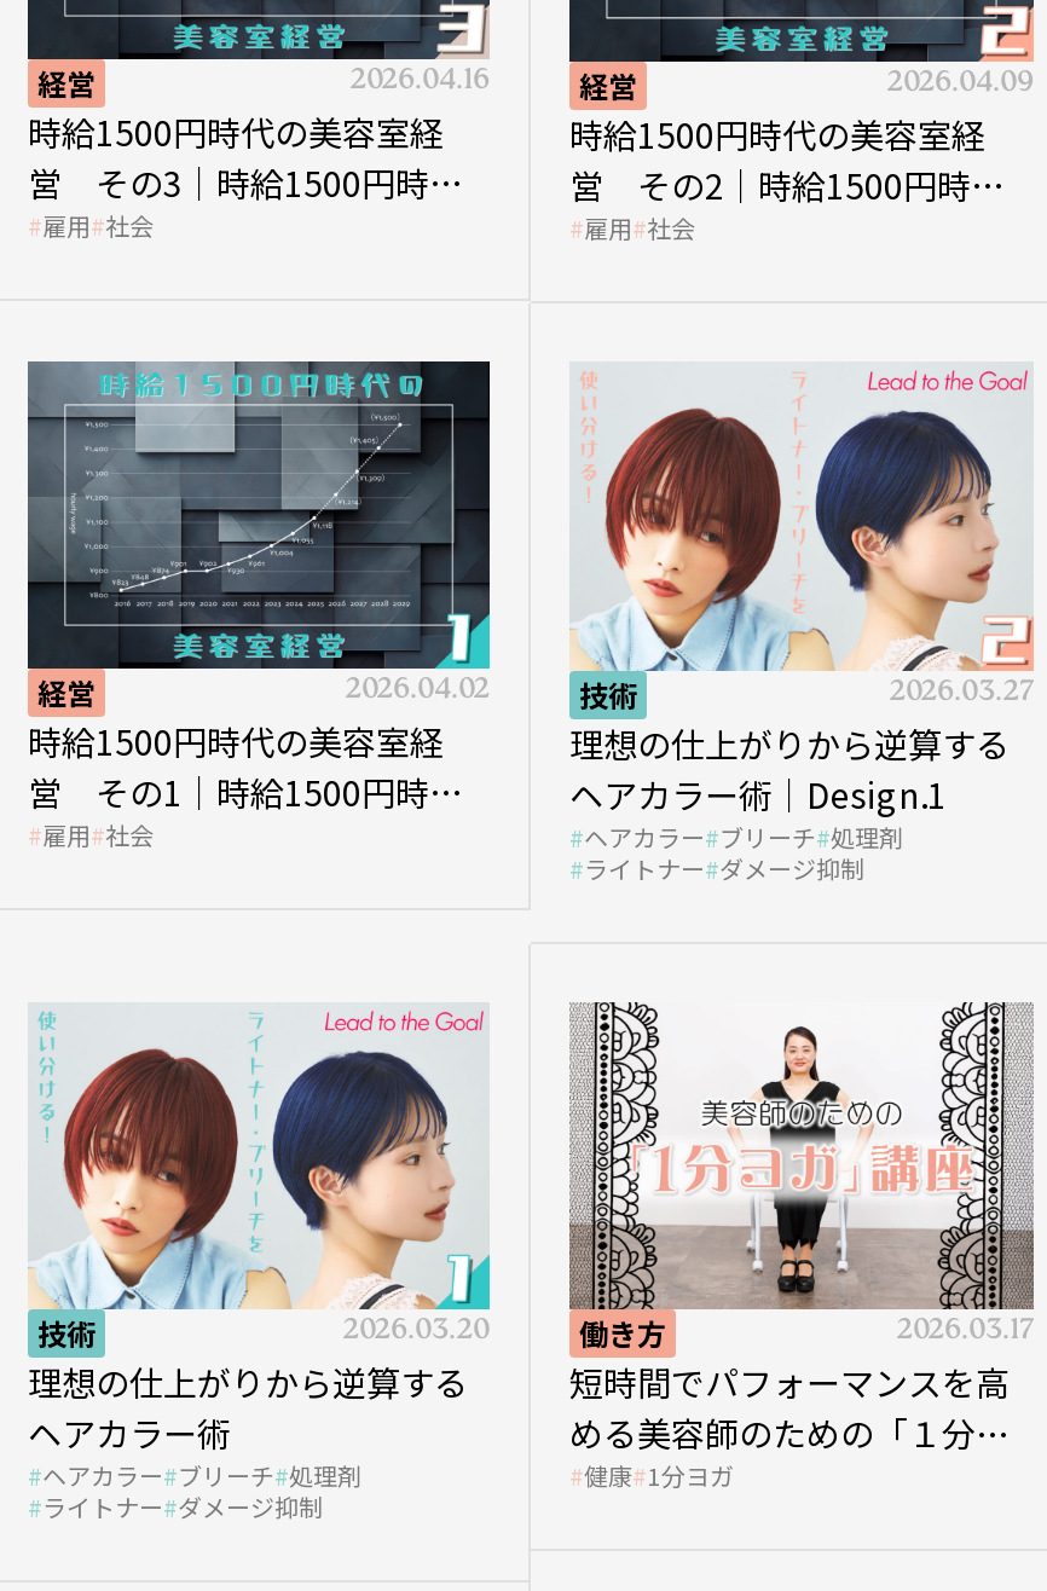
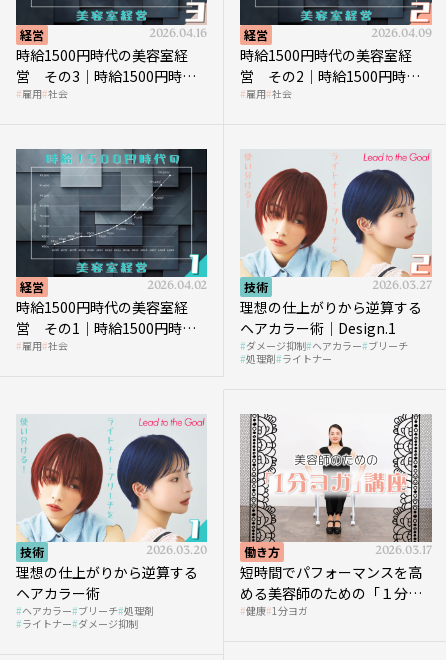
[584,818,903,885] ヘアカラー ブリーチ 処理剤 | ライトナー ダメージ抑制 -> [246,338,408,366] ダメージ抑制 ヘアカラー ブリーチ | 処理剤 ライトナー

